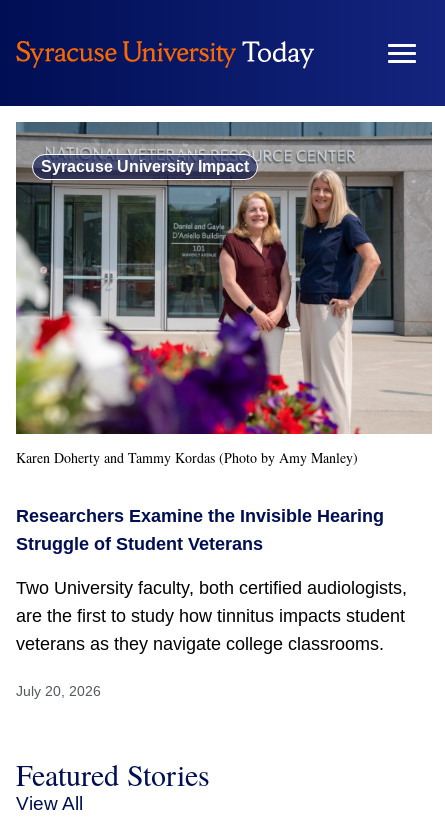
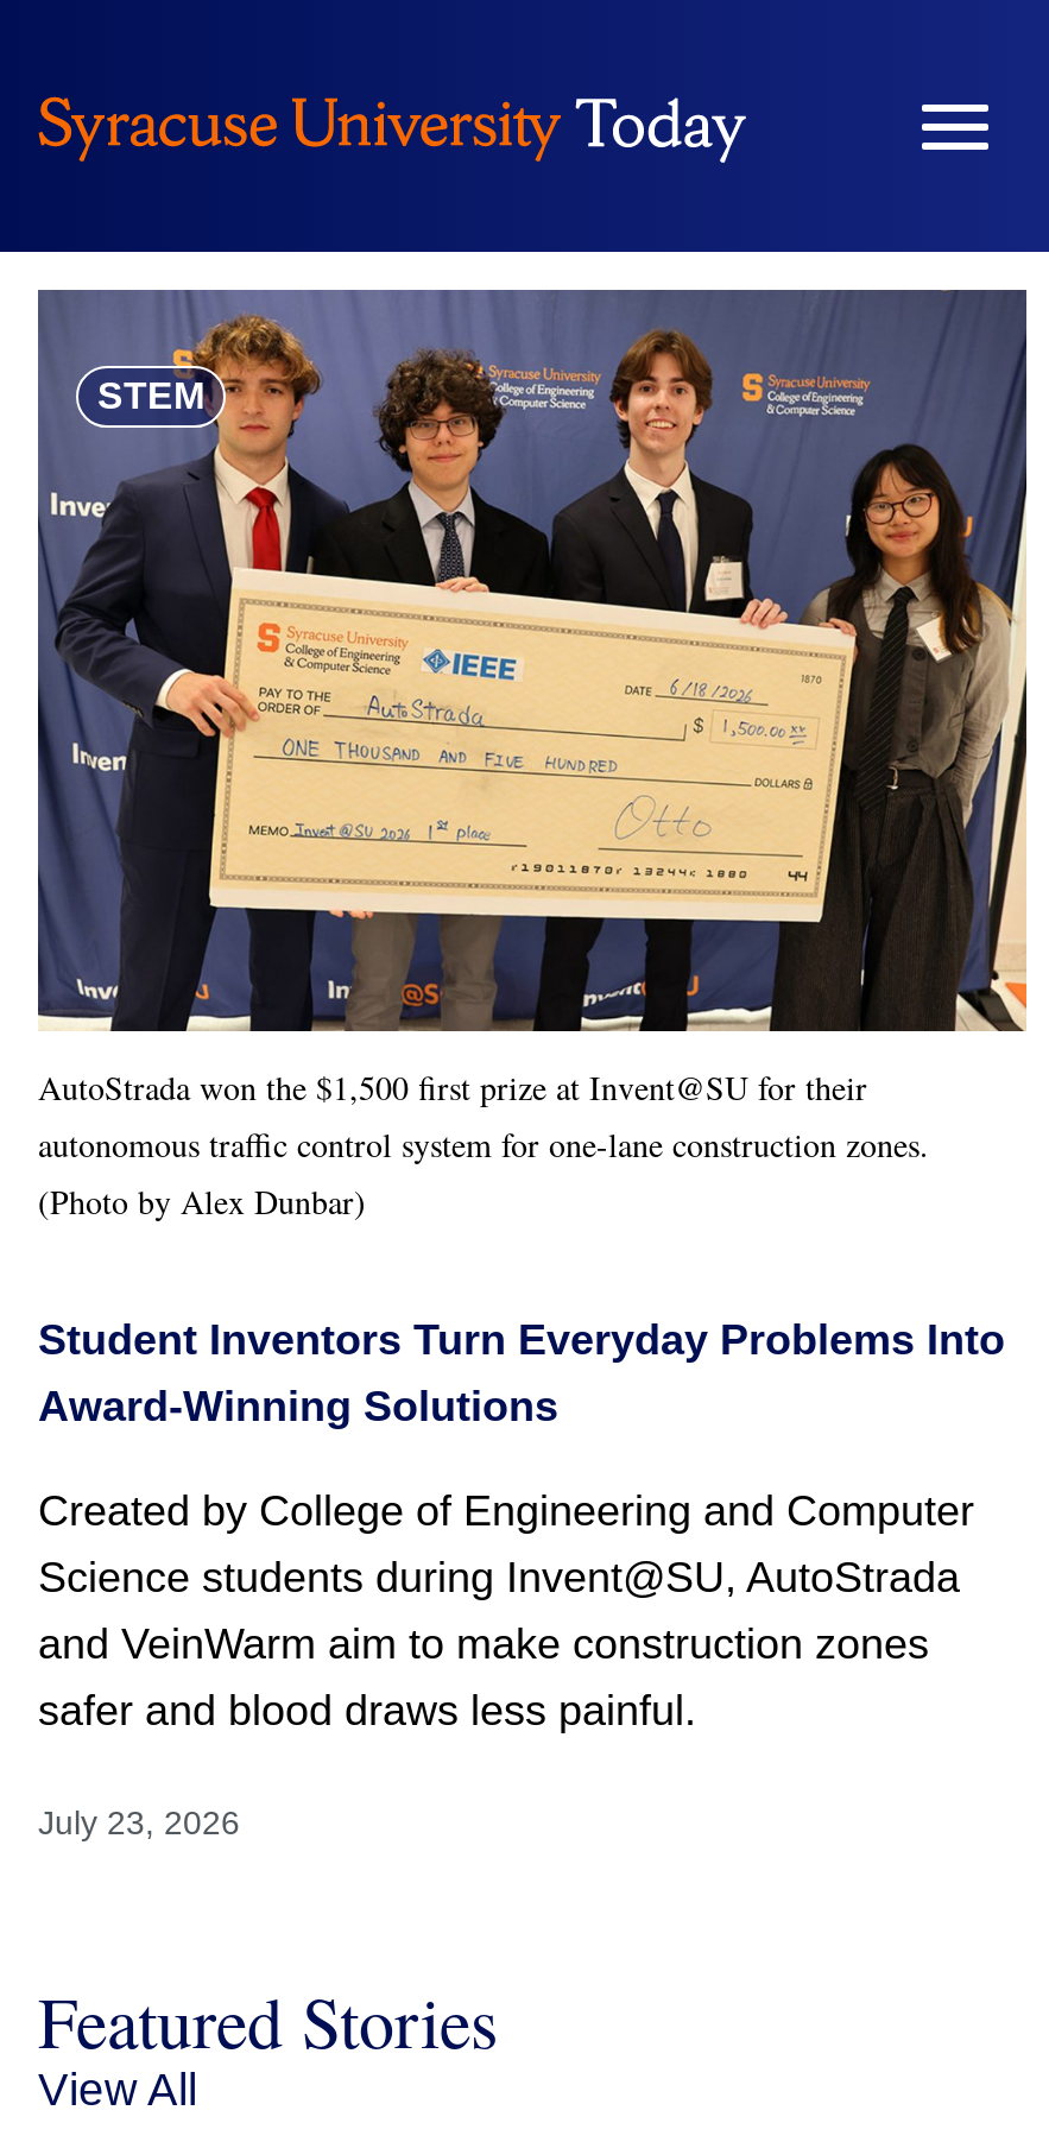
[15,122,432,435] [image] | Syracuse University Impact -> [36,290,1029,1034] [image] | STEM
[16,448,358,467] Karen Doherty and Tammy Kordas (Photo by Amy Manley) -> [38,1064,929,1224] AutoStrada won the $1,500 first prize at Invent@SU for their | autonomous traffic control system for one-lane construction zones. | (Photo by Alex Dunbar)
[16,506,384,554] Researchers Examine the Invisible Hearing | Struggle of Student Veterans -> [38,1316,1005,1430] Student Inventors Turn Everyday Problems Into | Award-Winning Solutions
[16,578,407,654] Two University faculty, both certified audiologists, | are the first to study how tinnitus impacts student | veterans as they navigate college classrooms. -> [38,1487,974,1735] Created by College of Engineering and Computer | Science students during Invent@SU, AutoStrada | and VeinWarm aim to make construction zones | safer and blood draws less painful.
[16,683,101,699] July 20, 2026 -> [38,1803,240,1841] July 23, 2026

